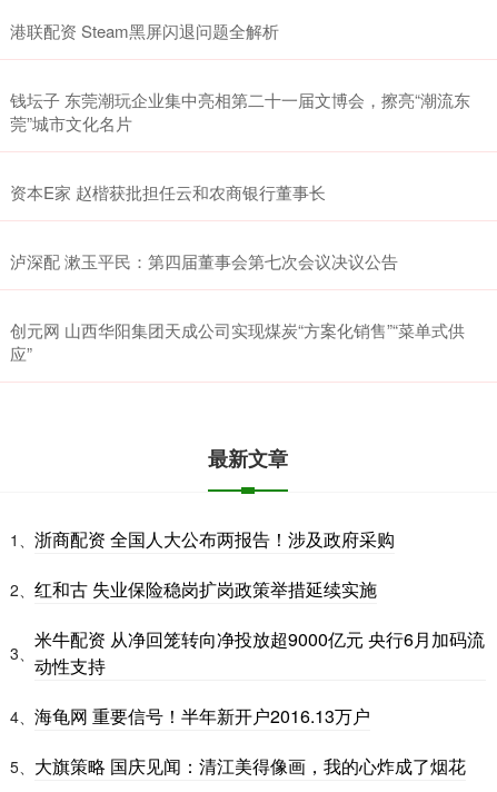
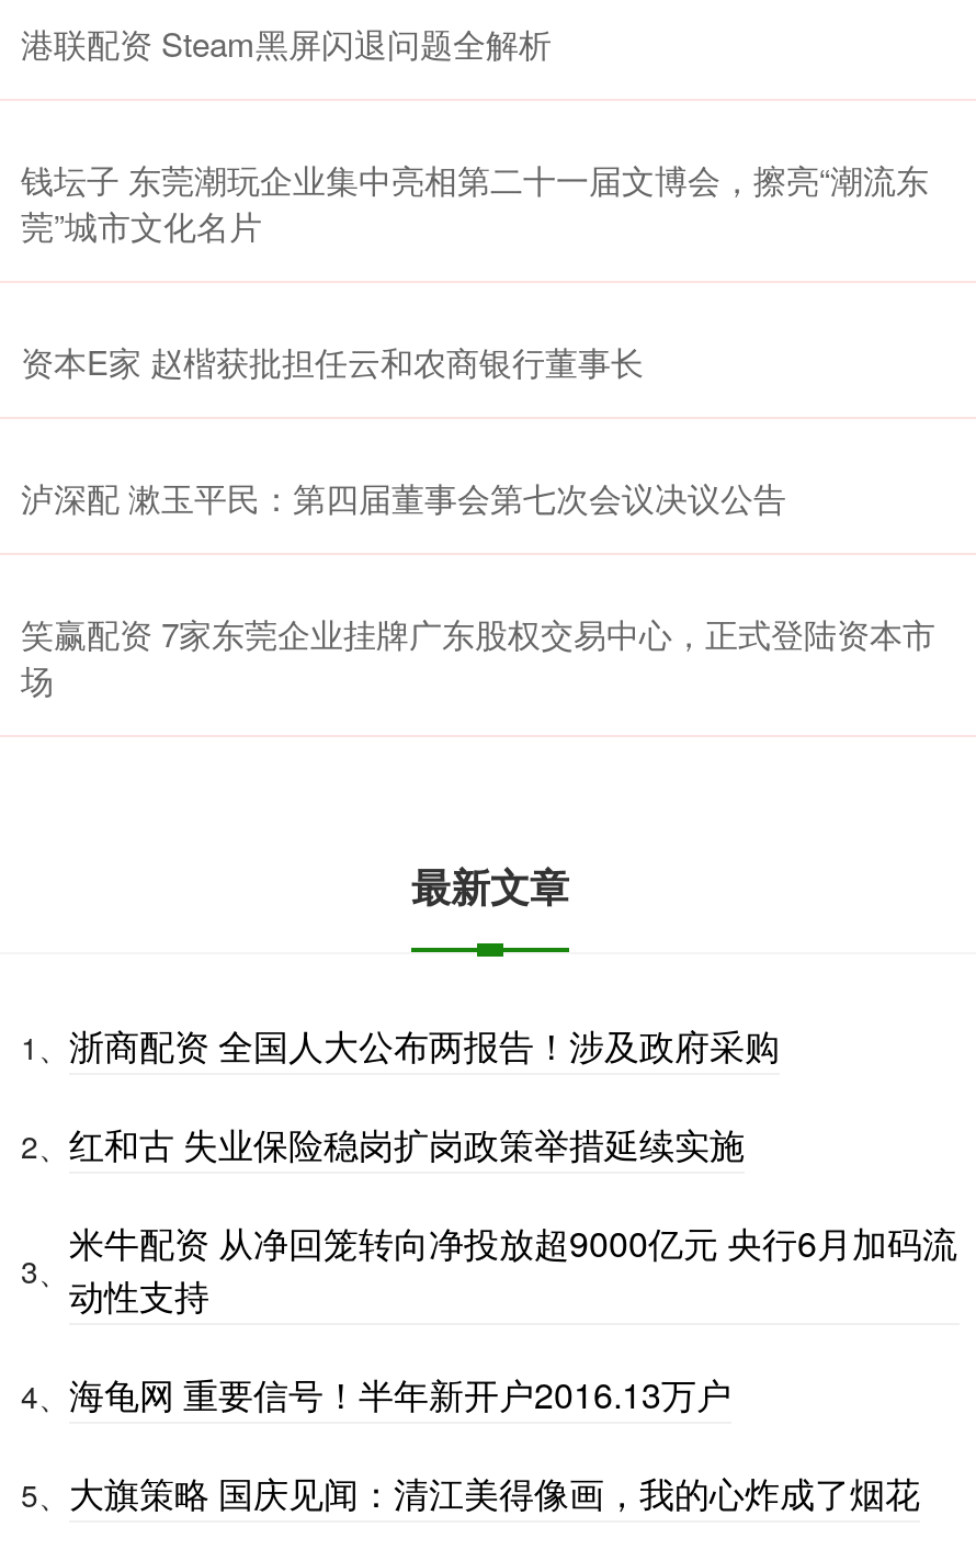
[10,318,465,365] 创元网 山西华阳集团天成公司实现煤炭“方案化销售”“菜单式供 | 应” -> [21,609,935,702] 笑赢配资 7家东莞企业挂牌广东股权交易中心，正式登陆资本市 | 场

